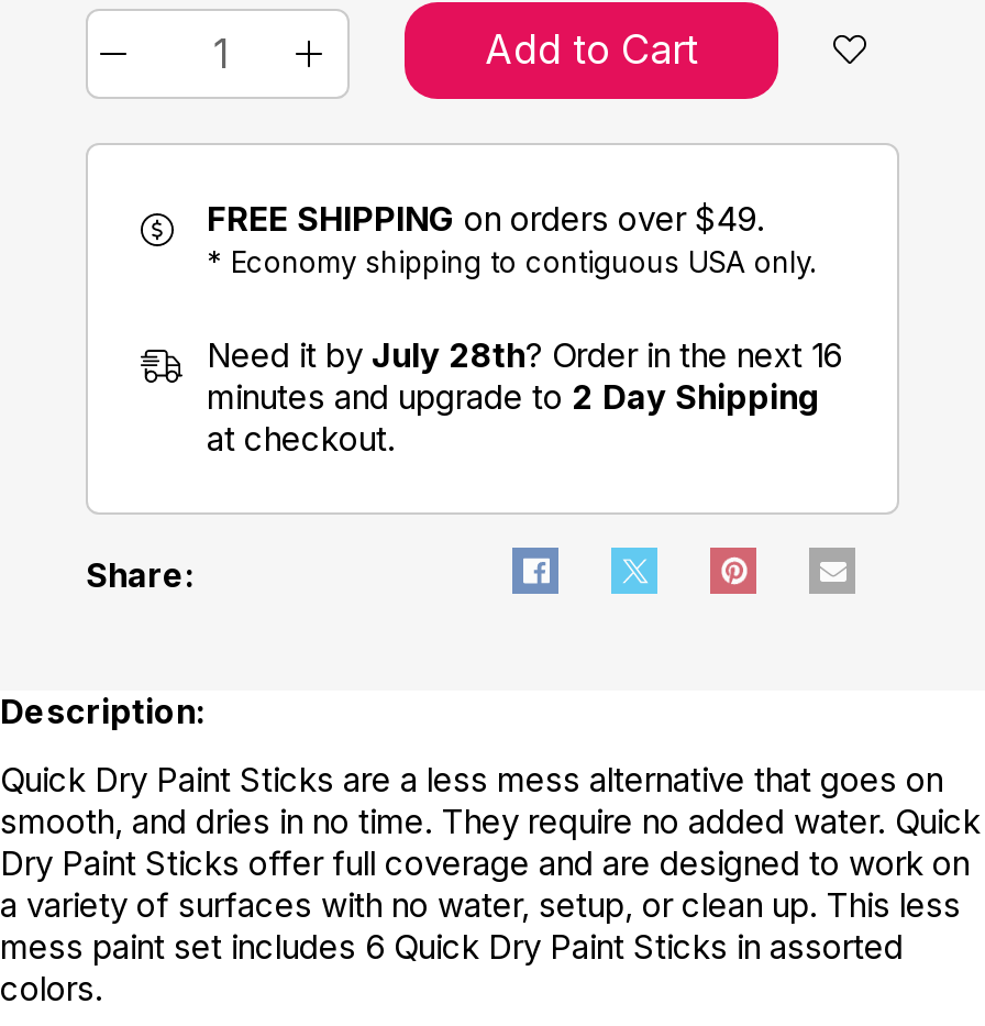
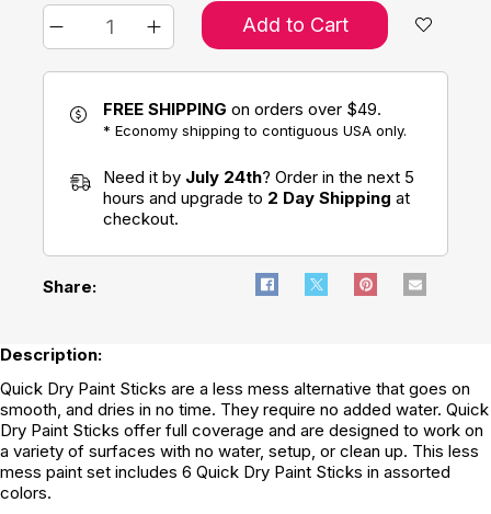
[207,334,842,460] Need it by July 28th? Order in the next 16 | minutes and upgrade to 2 Day Shipping | at checkout. -> [103,167,414,229] Need it by July 24th? Order in the next 5 | hours and upgrade to 2 Day Shipping at | checkout.

